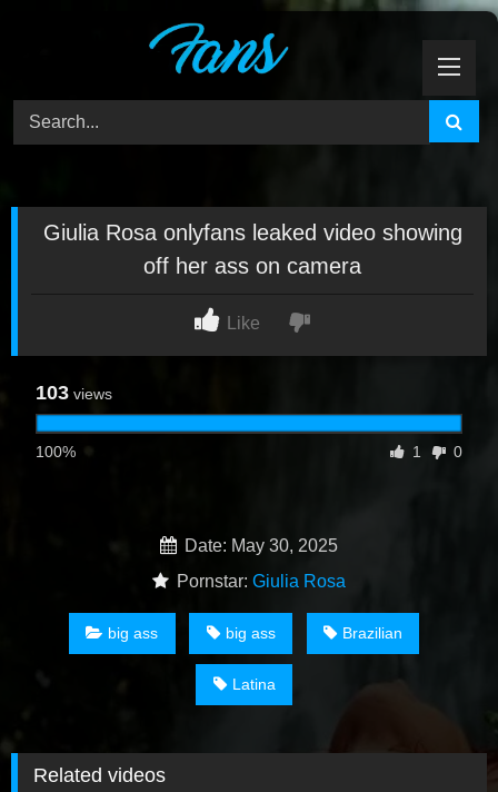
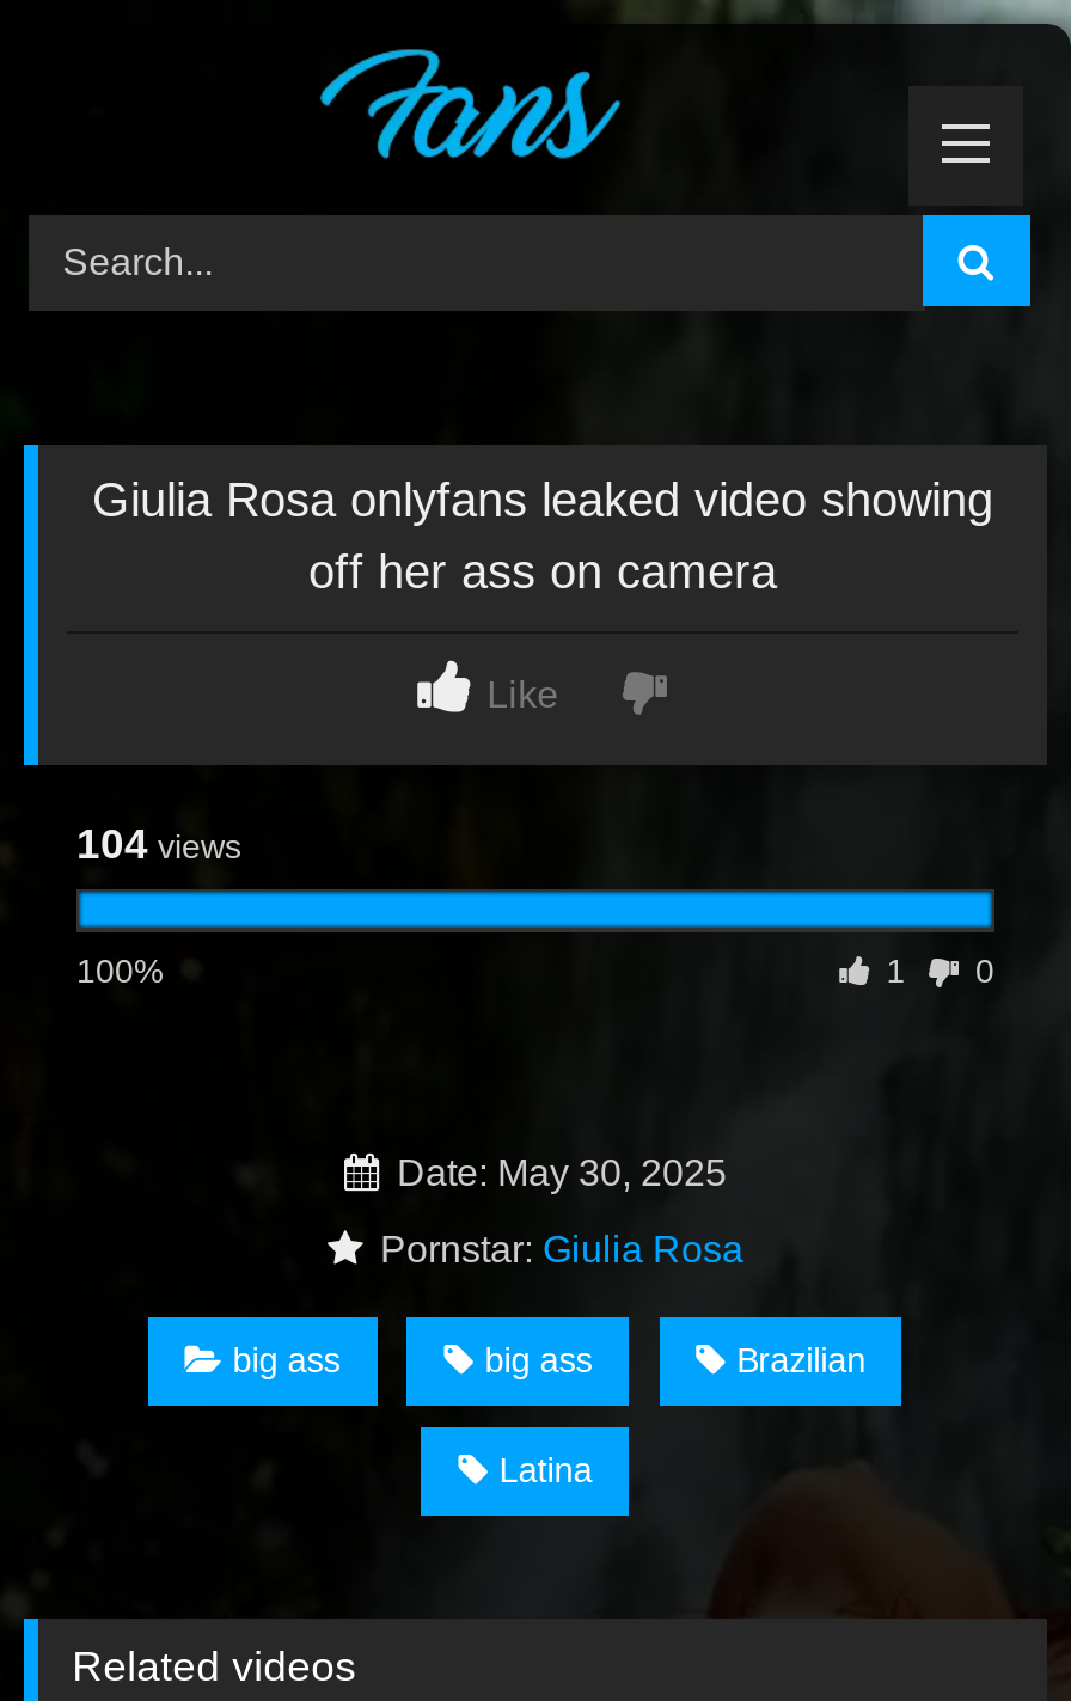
[36,382,112,404] 103 views -> [76,820,241,868] 104 views

